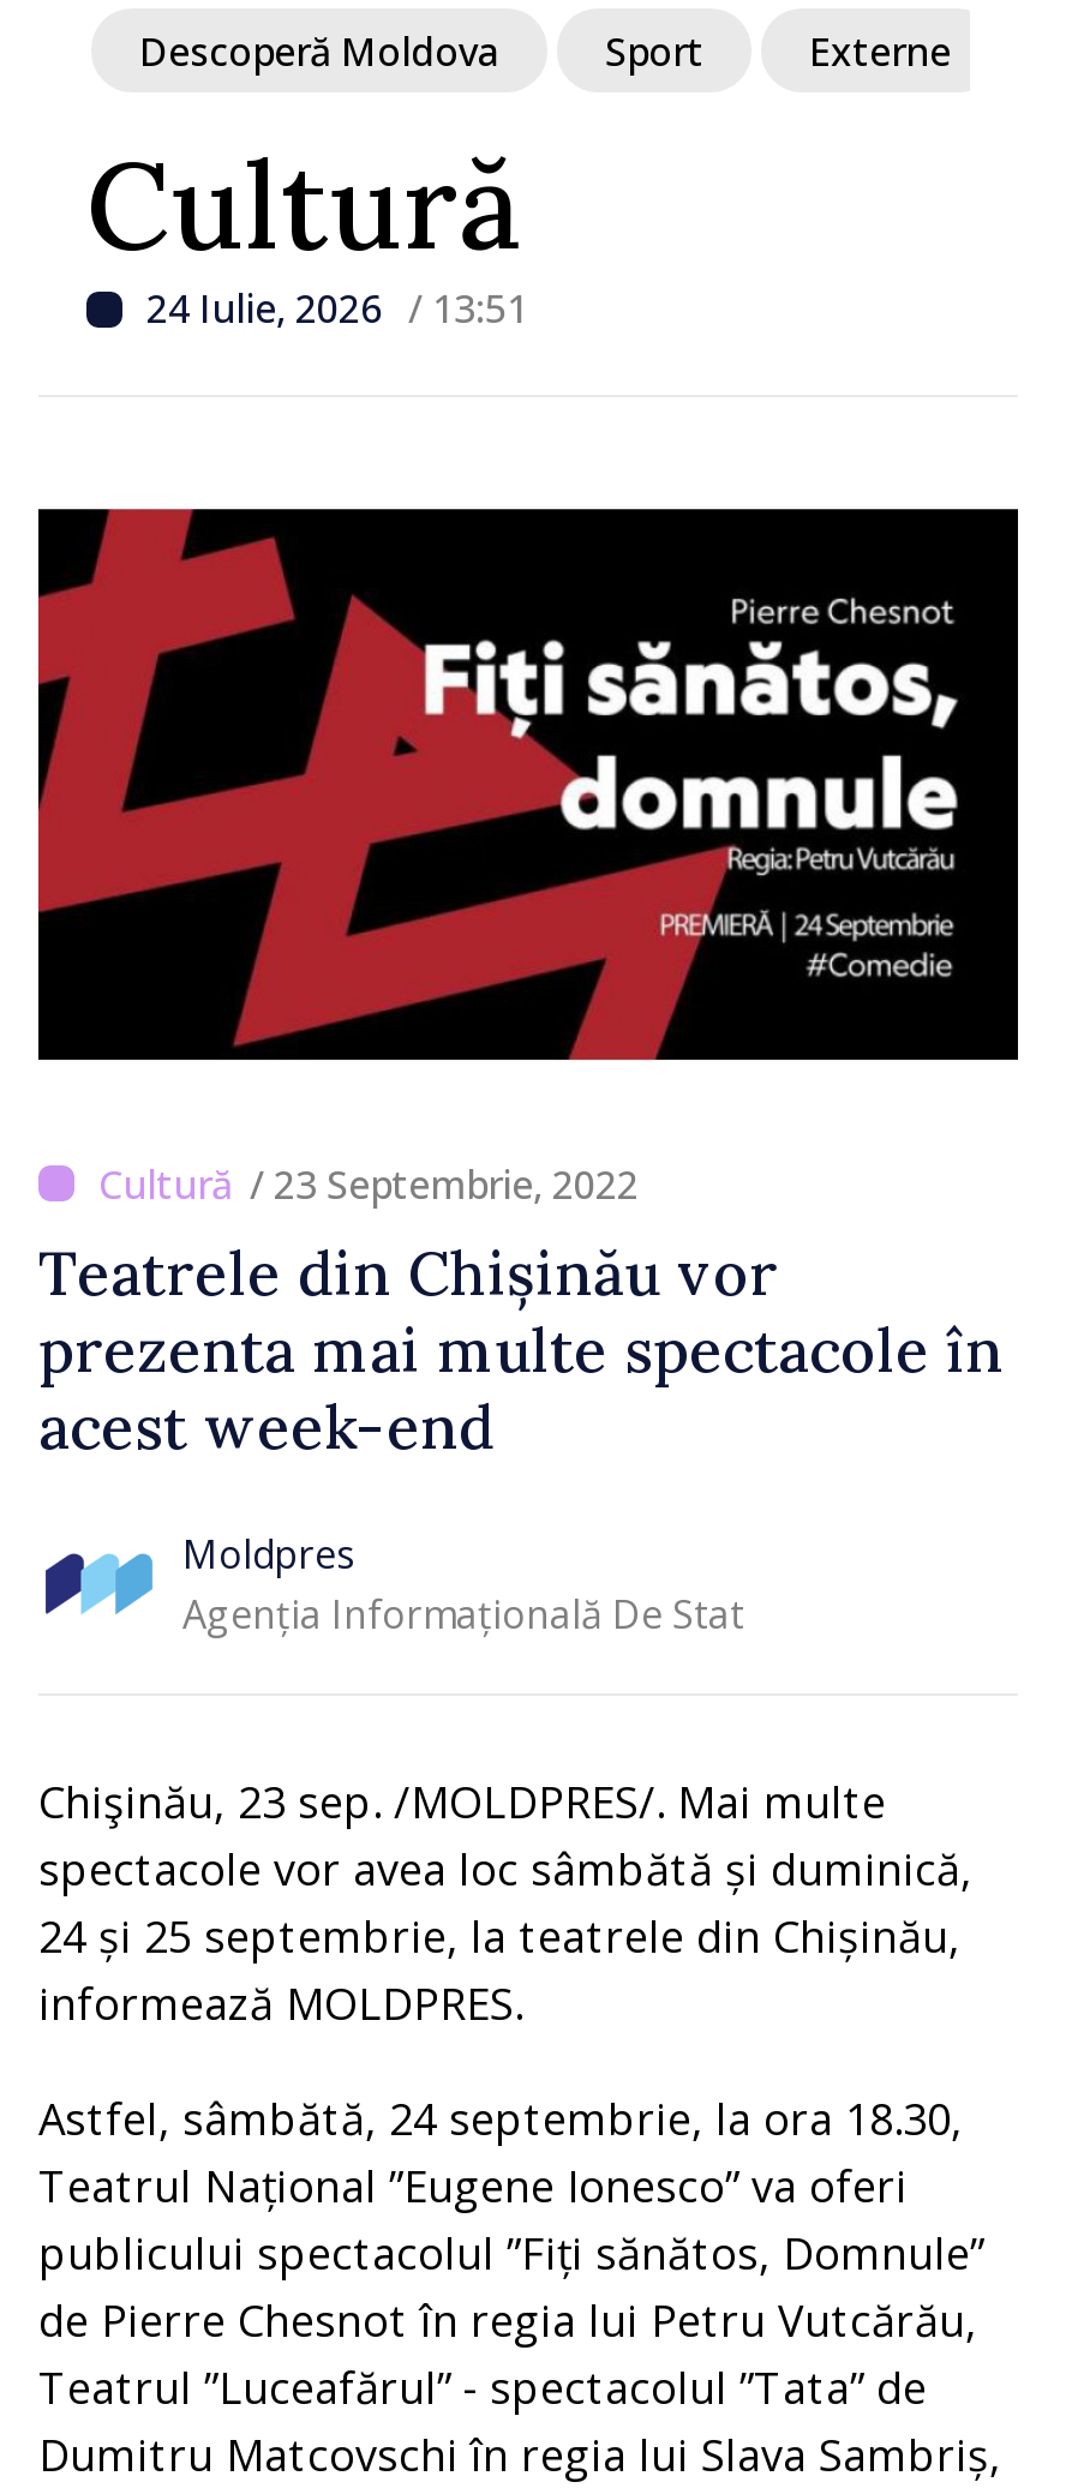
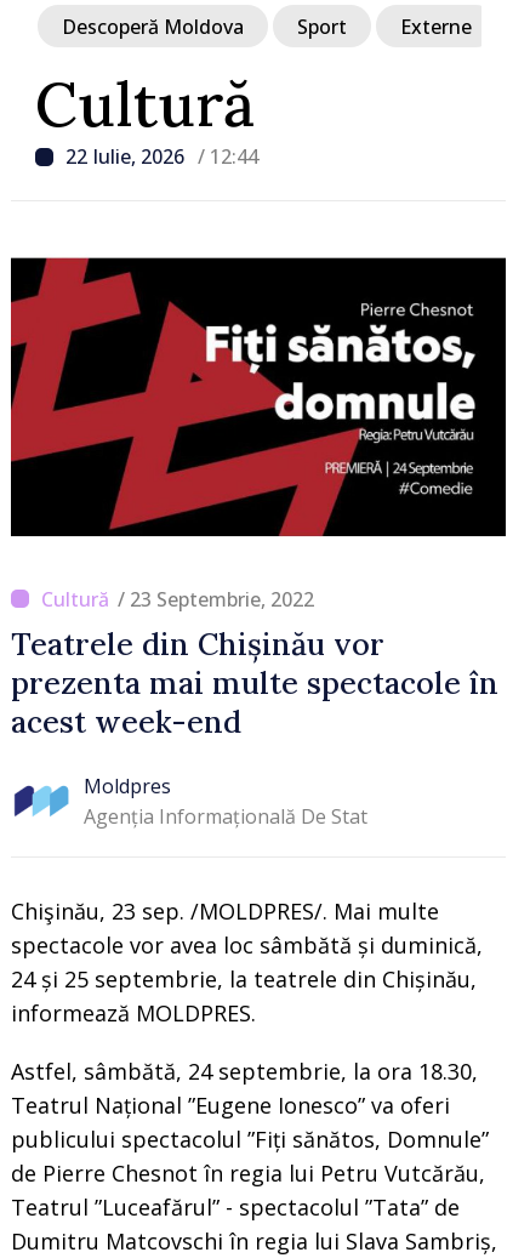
[146,282,528,335] 24 Iulie, 2026 / 13:51 -> [65,143,258,170] 22 Iulie, 2026 / 12:44

